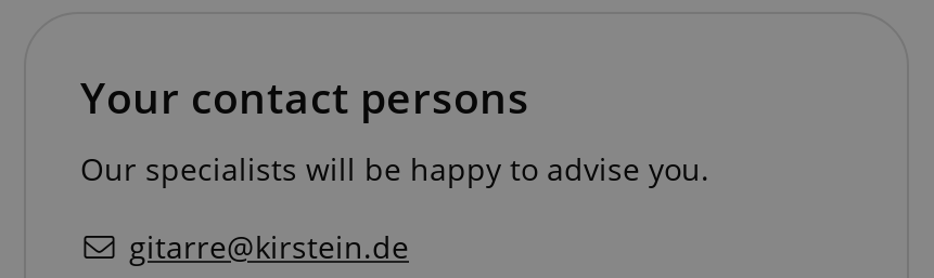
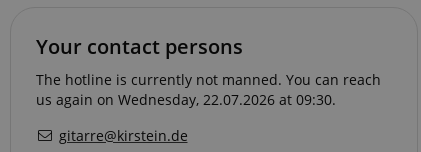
[80,147,709,188] Our specialists will be happy to advise you. -> [36,69,381,108] The hotline is currently not manned. You can reach | us again on Wednesday, 22.07.2026 at 09:30.

